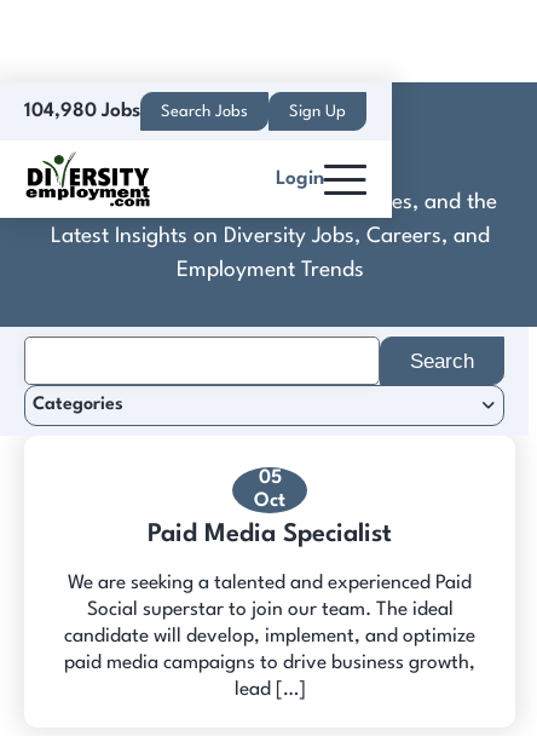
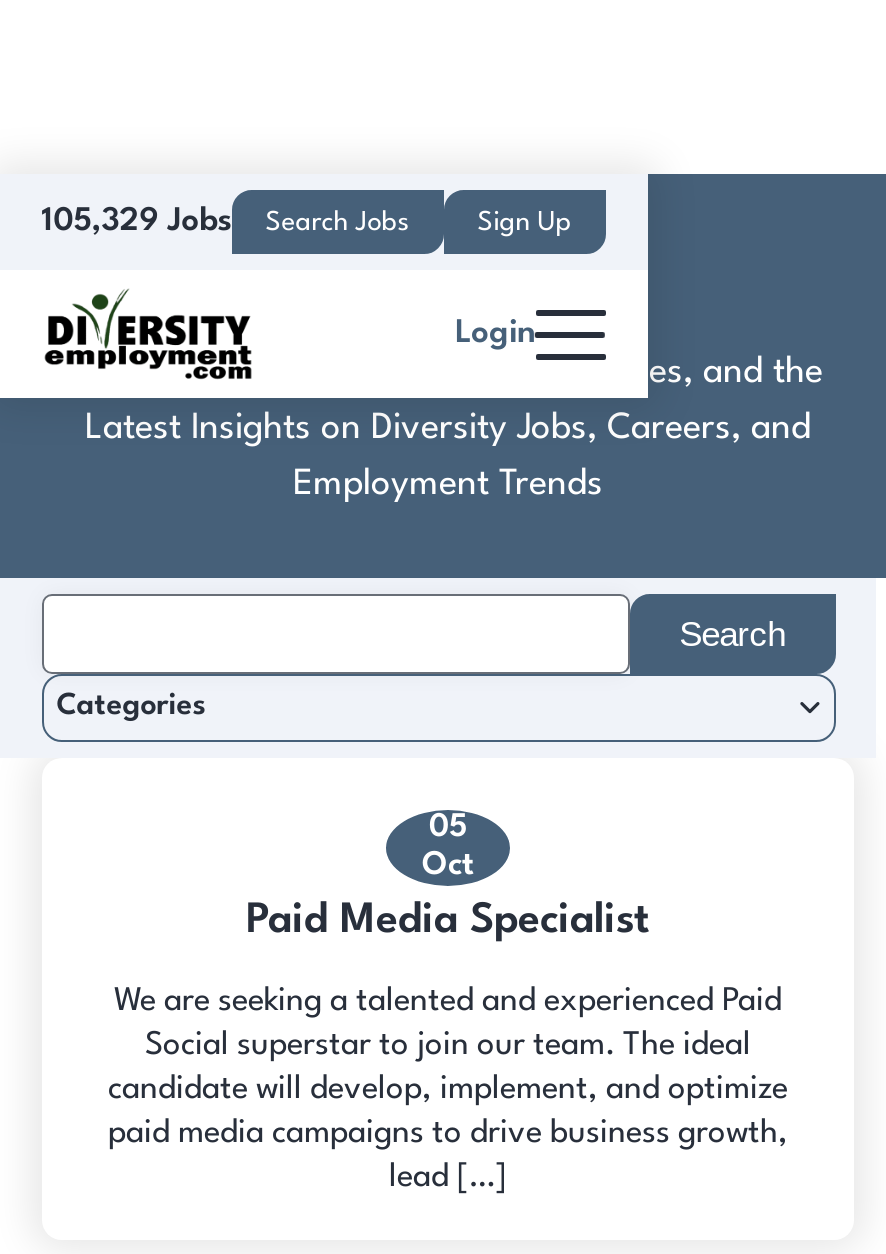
[24,101,248,120] 104,980 Jobs Search Jobs -> [42,205,410,237] 105,329 Jobs Search Jobs

